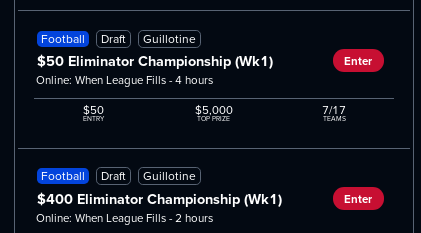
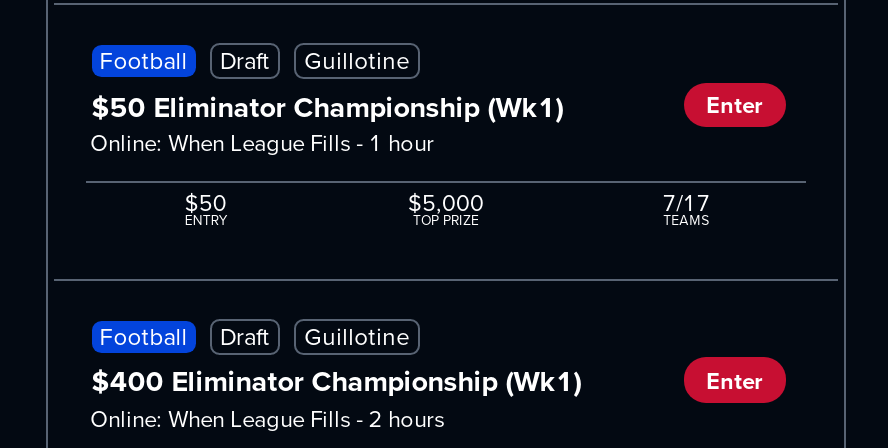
[36,72,213,88] Online: When League Fills - 4 hours -> [90,127,434,159] Online: When League Fills - 1 hour

